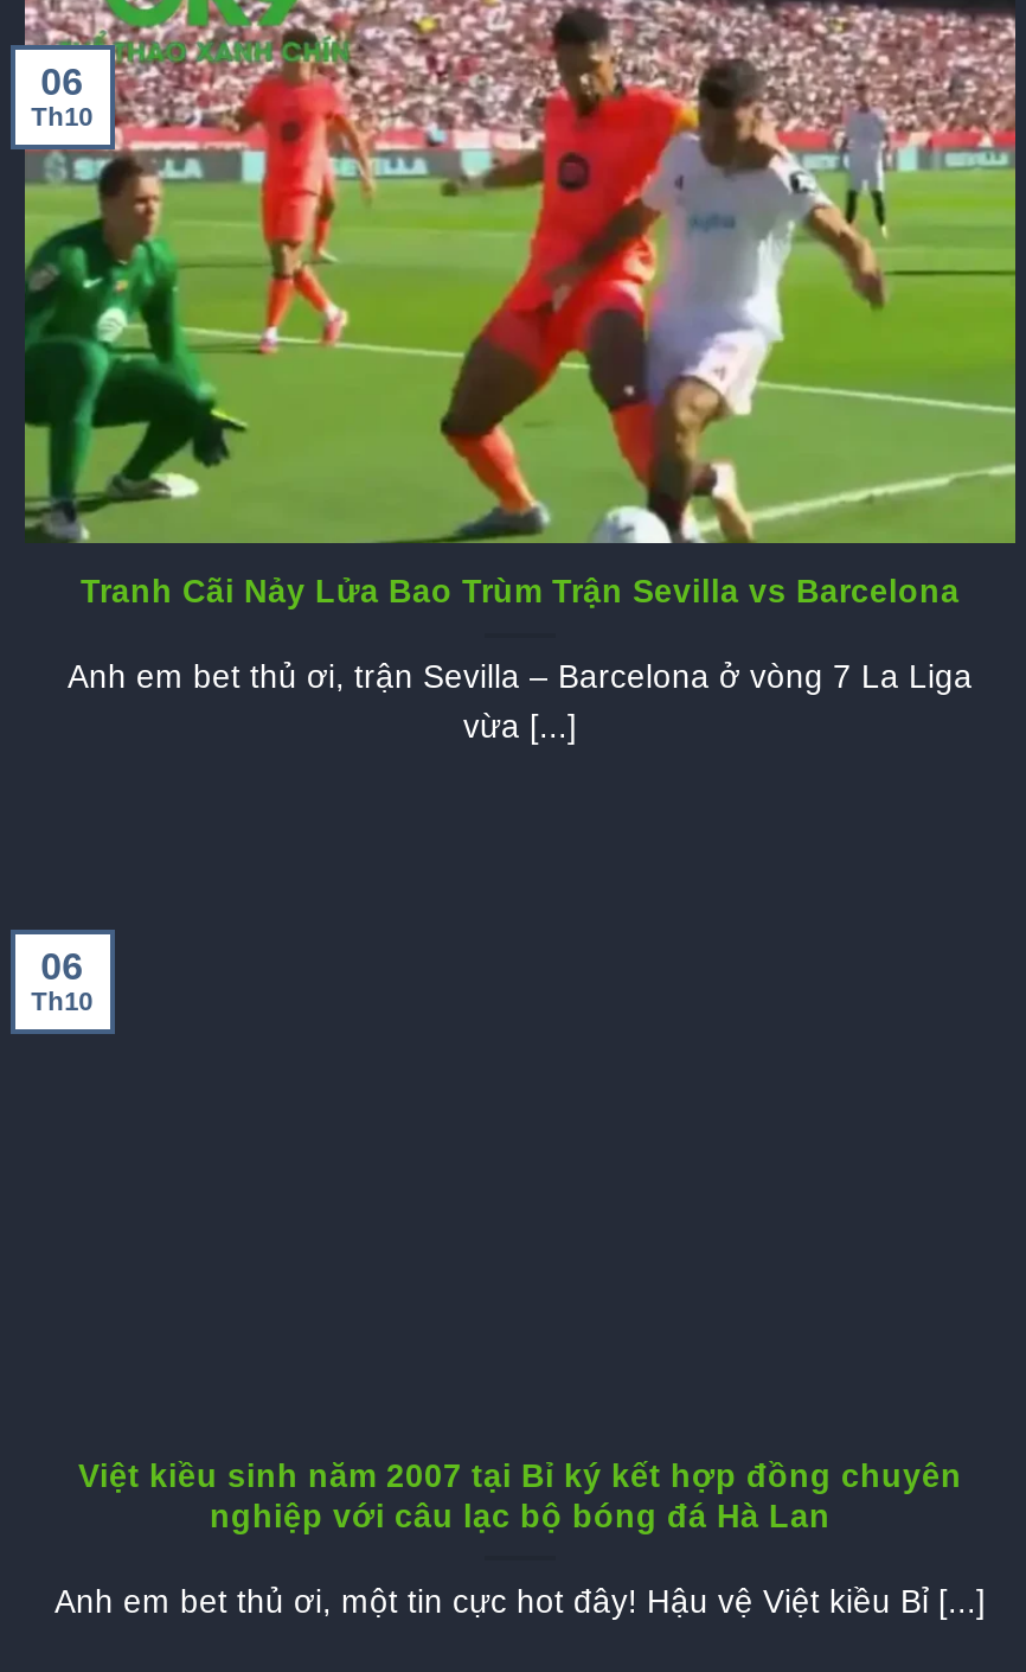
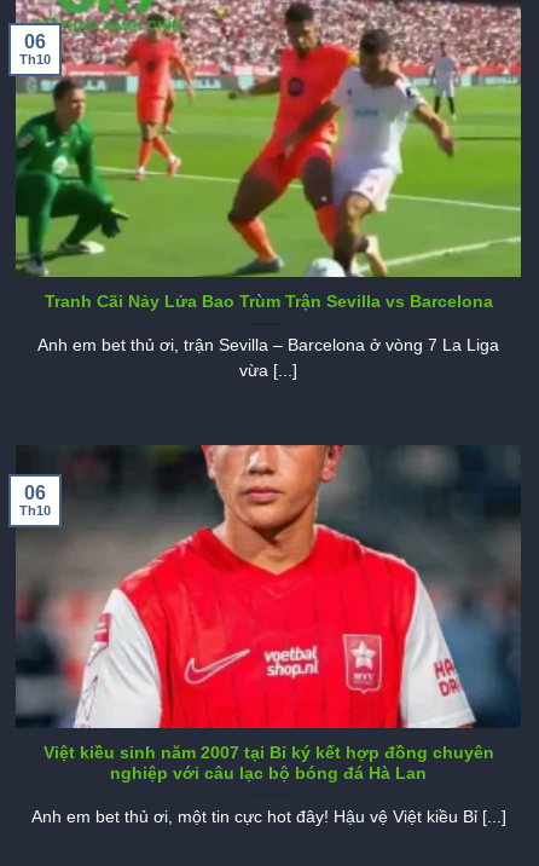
none -> [16,444,521,729] [image]

